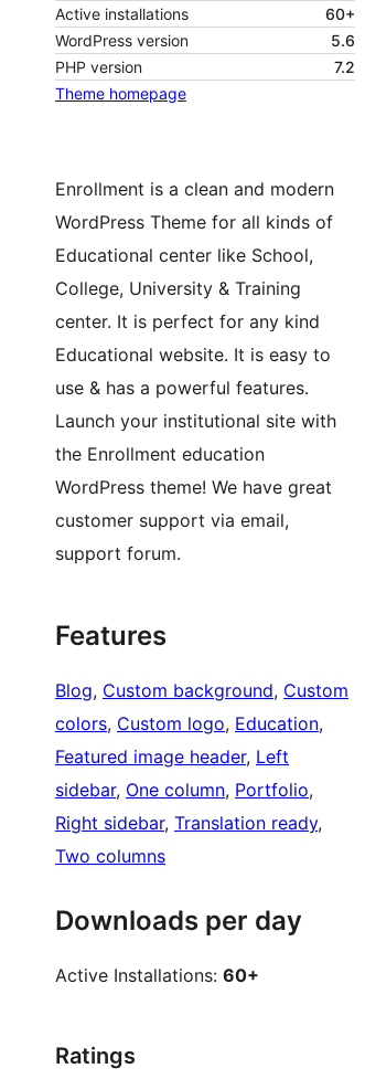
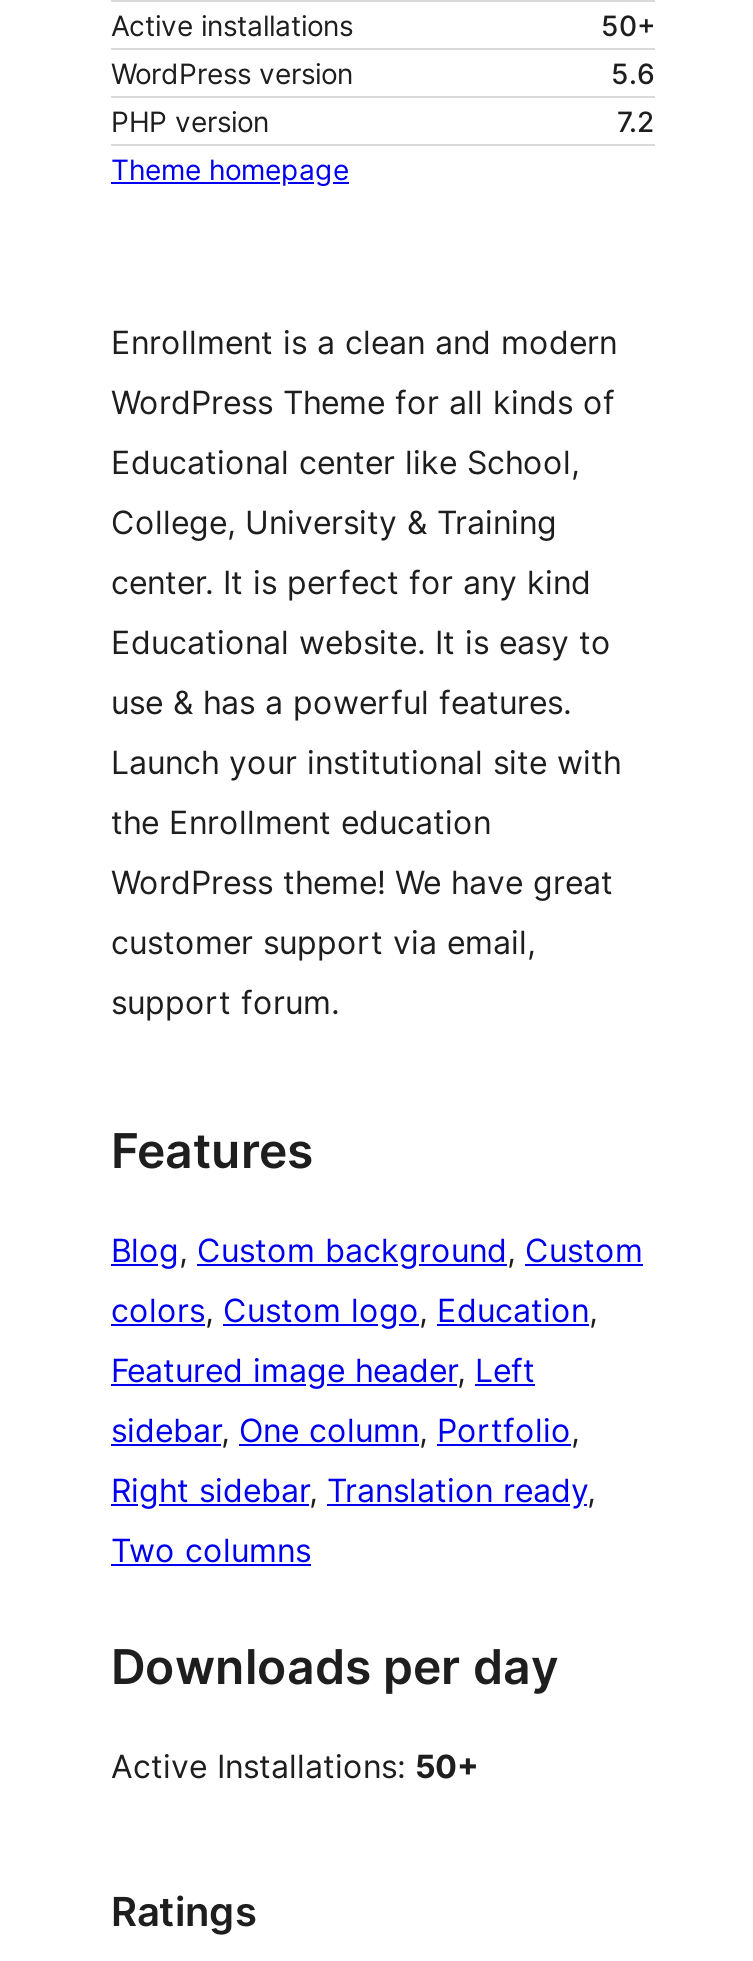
[325,5,355,23] 60+ -> [601,8,655,42] 50+
[55,964,259,986] Active Installations: 60+ -> [111,1746,479,1786] Active Installations: 50+

